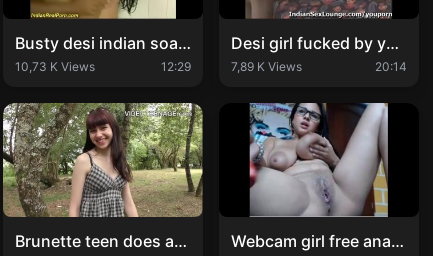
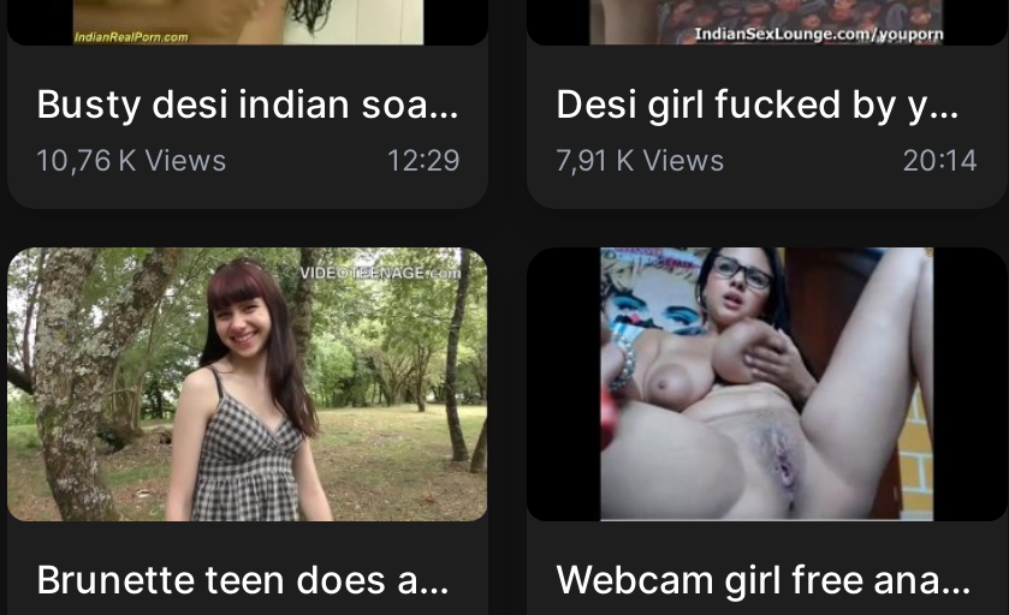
[15,59,95,74] 10,73 K Views -> [36,142,226,178] 10,76 K Views
[231,59,302,74] 7,89 K Views -> [556,142,724,178] 7,91 K Views

